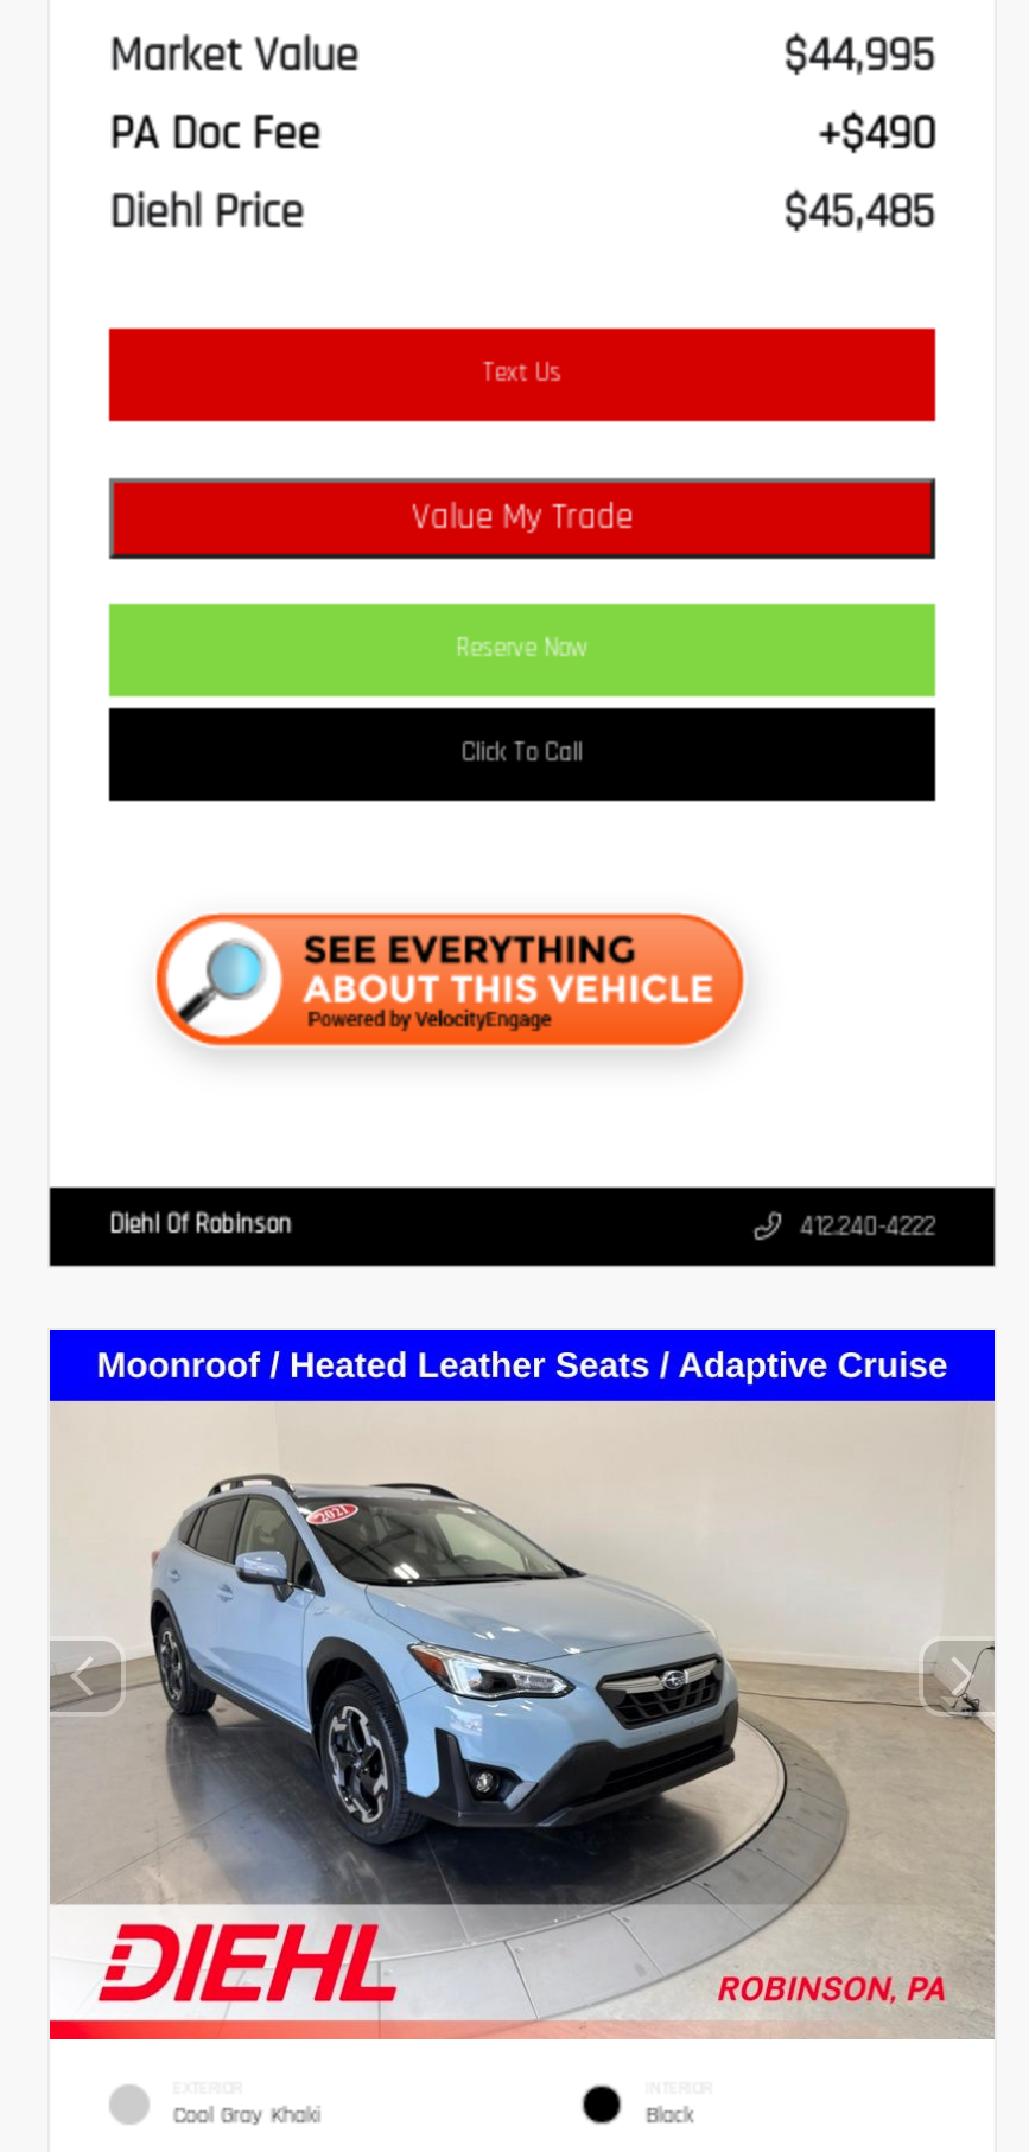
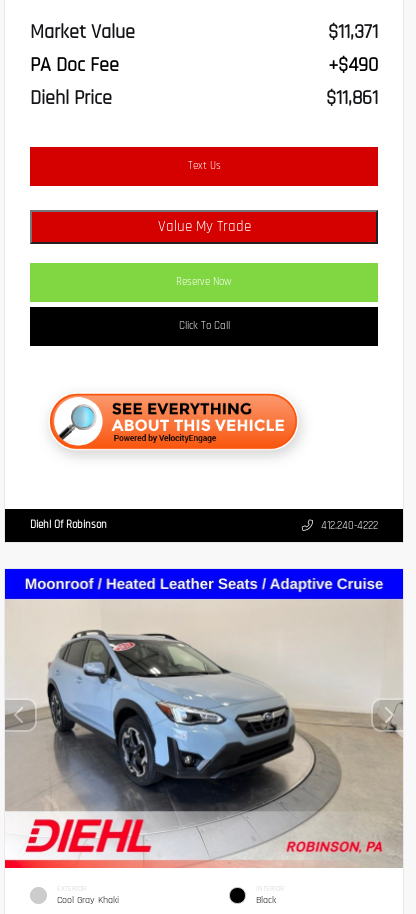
[783,25,935,87] $44,995 -> [328,19,378,45] $11,371
[783,182,935,243] $45,485 -> [326,85,378,111] $11,861

